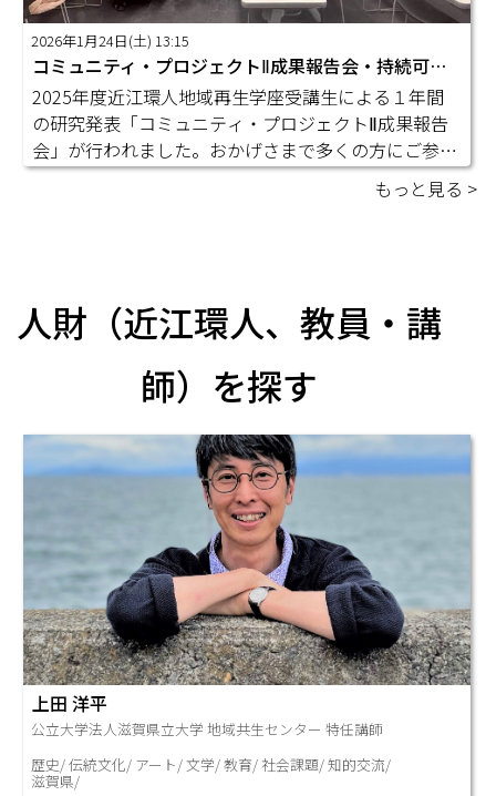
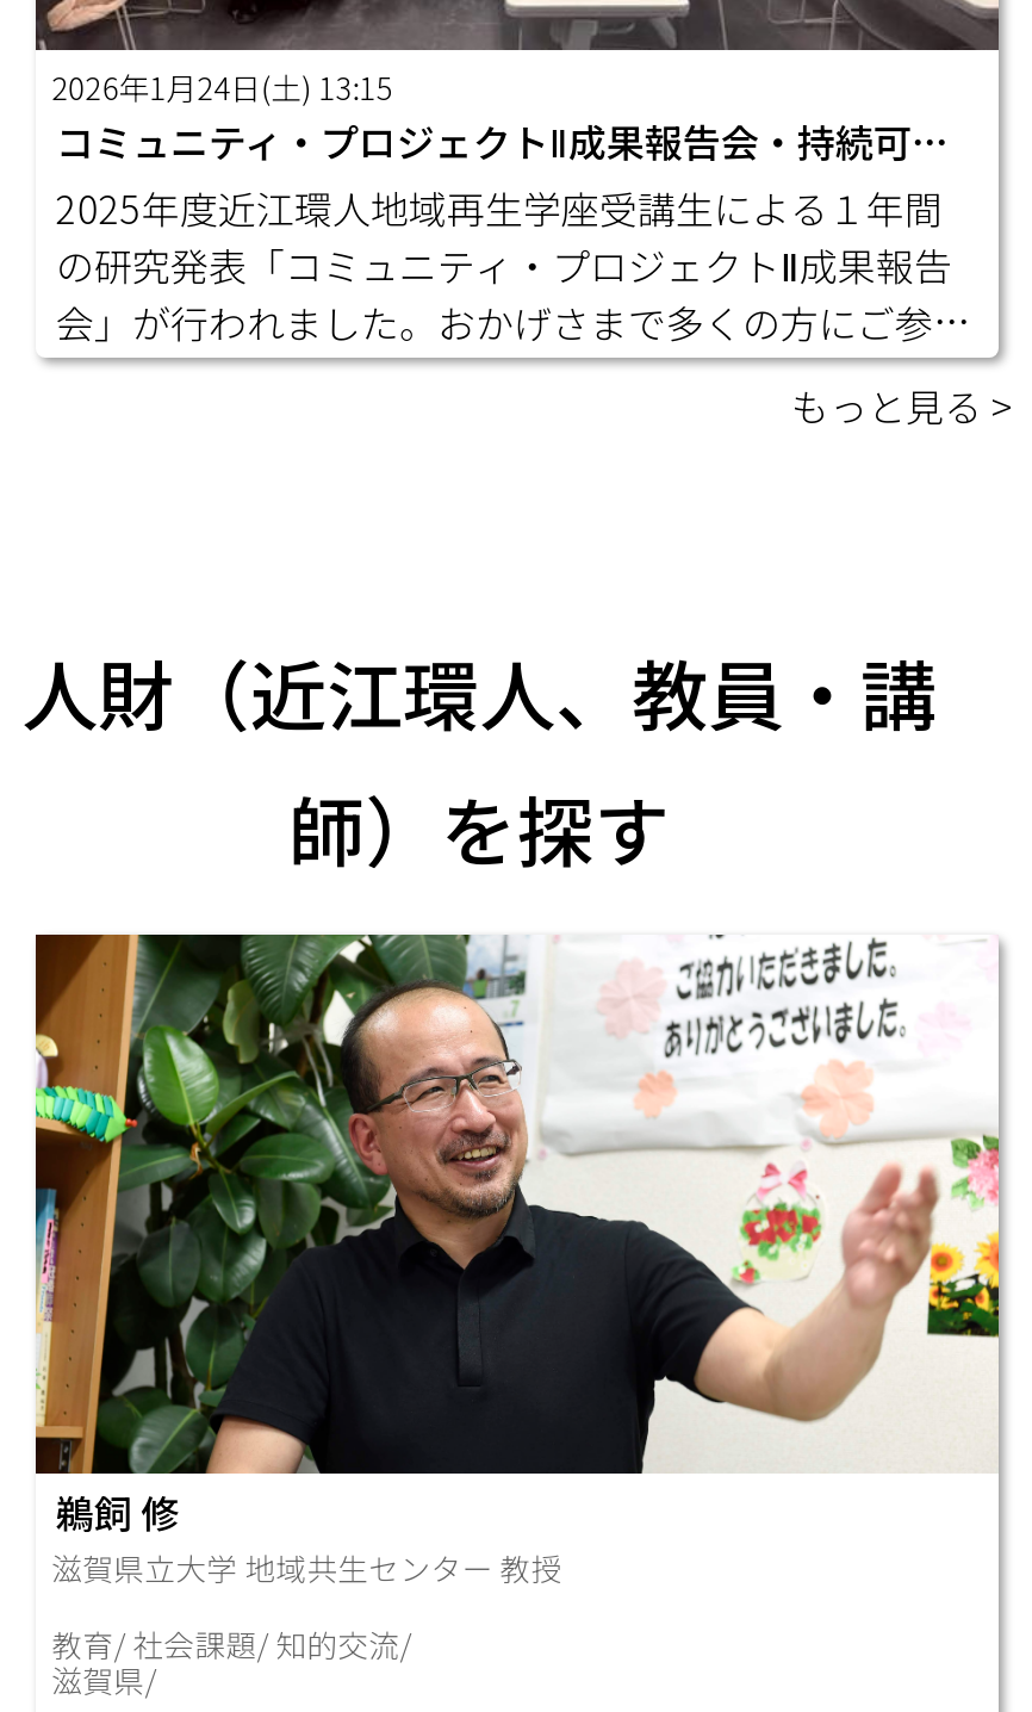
[23,433,472,740] [image] | 上田 洋平 | 公立大学法人滋賀県立大学 地域共生センター 特任講師 -> [33,932,1001,1591] [image] | 鵜飼 修 | 滋賀県立大学 地域共生センター 教授
[31,754,391,775] 歴史/ 伝統文化/ アート/ 文学/ 教育/ 社会課題/ 知的交流/ -> [52,1622,412,1668] 教育/ 社会課題/ 知的交流/

